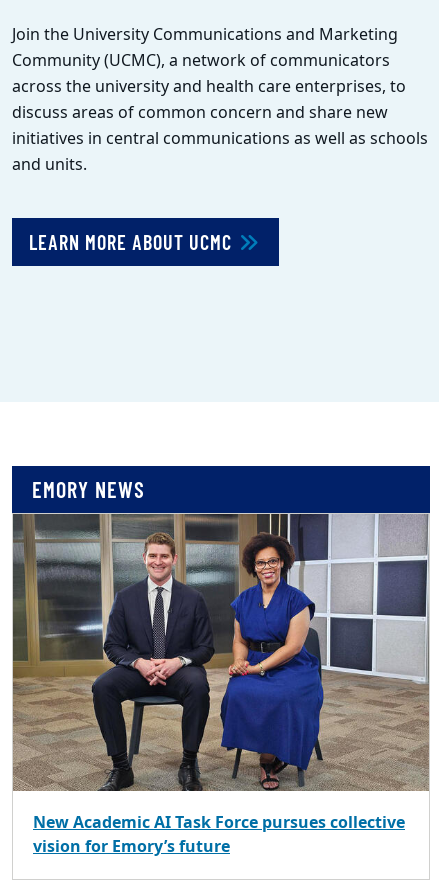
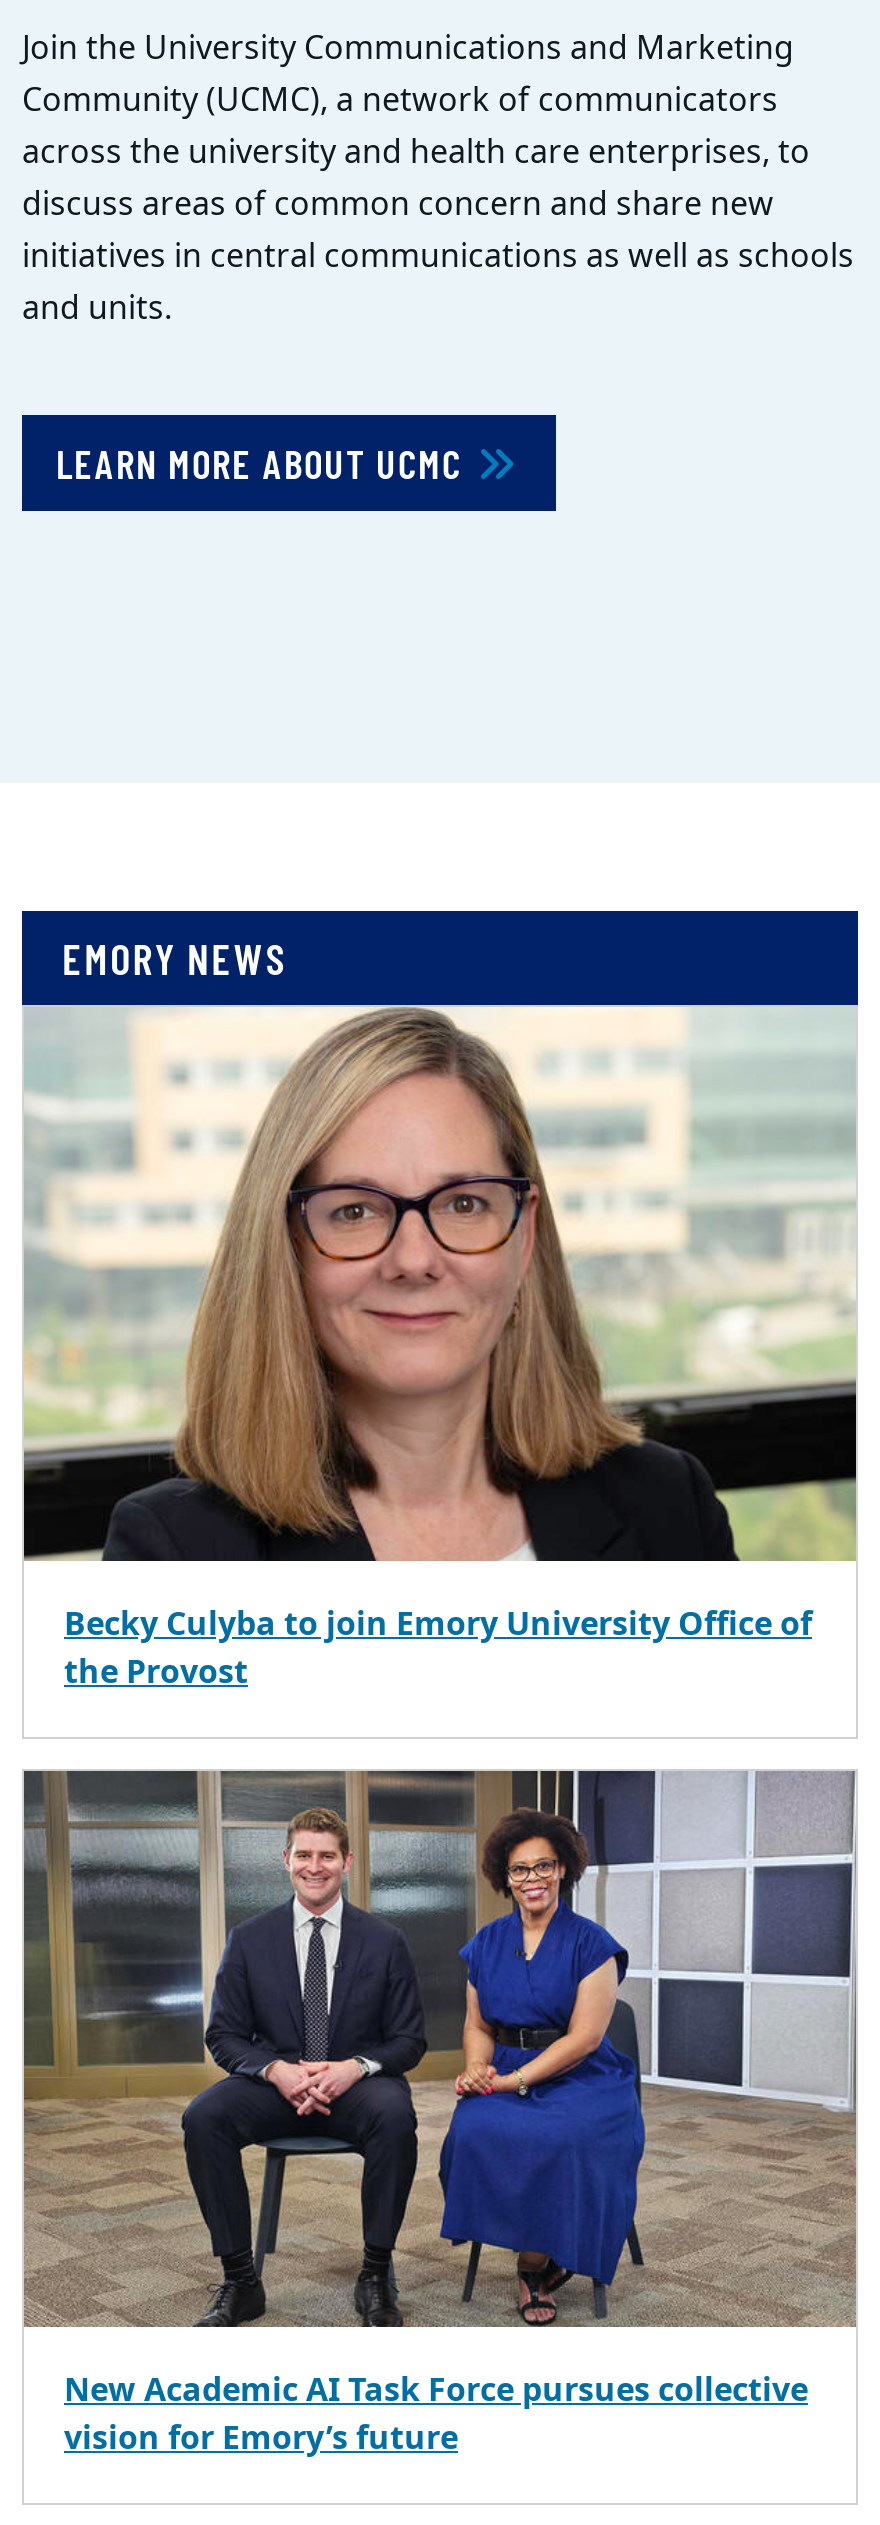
none -> [24,1005,856,1698] [image] | Becky Culyba to join Emory University Office of | the Provost

